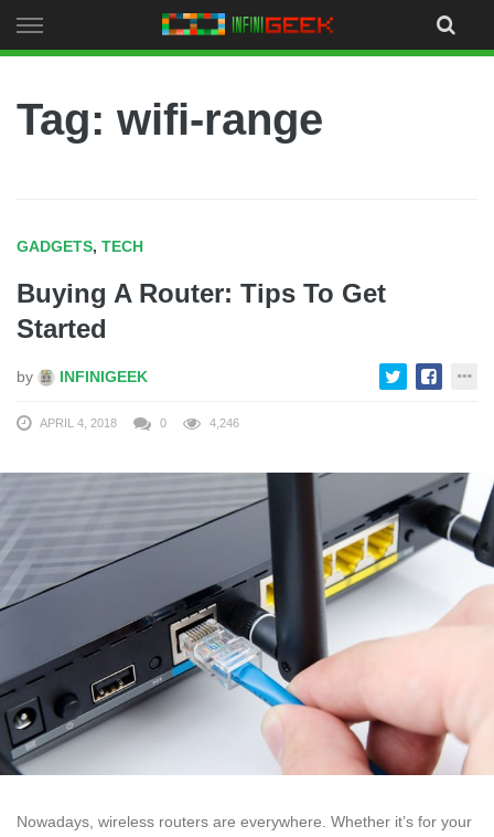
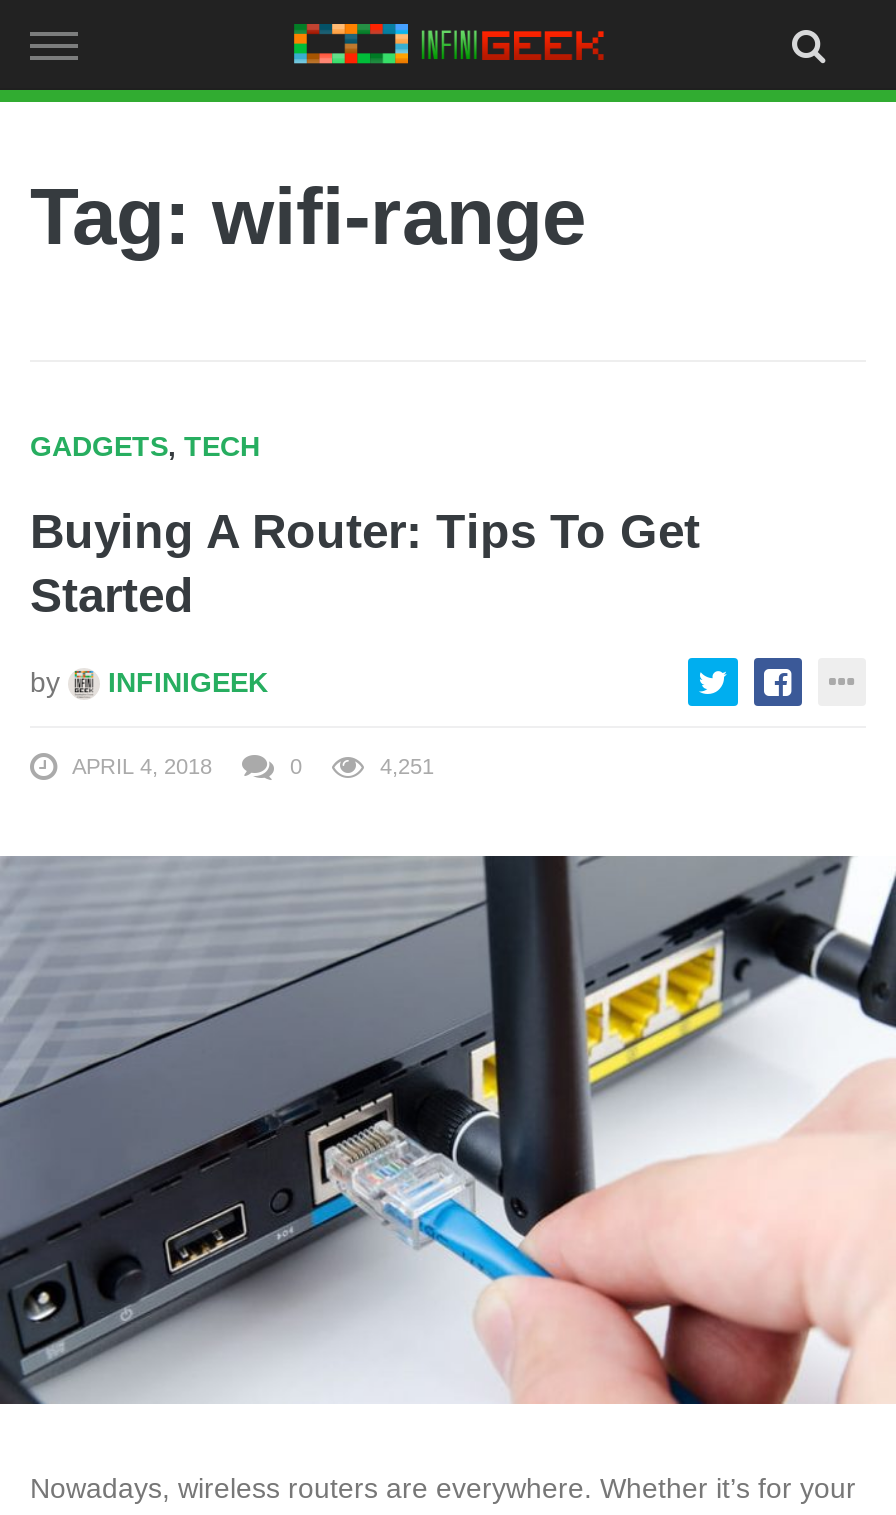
[206,416,239,430] 4,246 -> [374,754,434,778] 4,251

